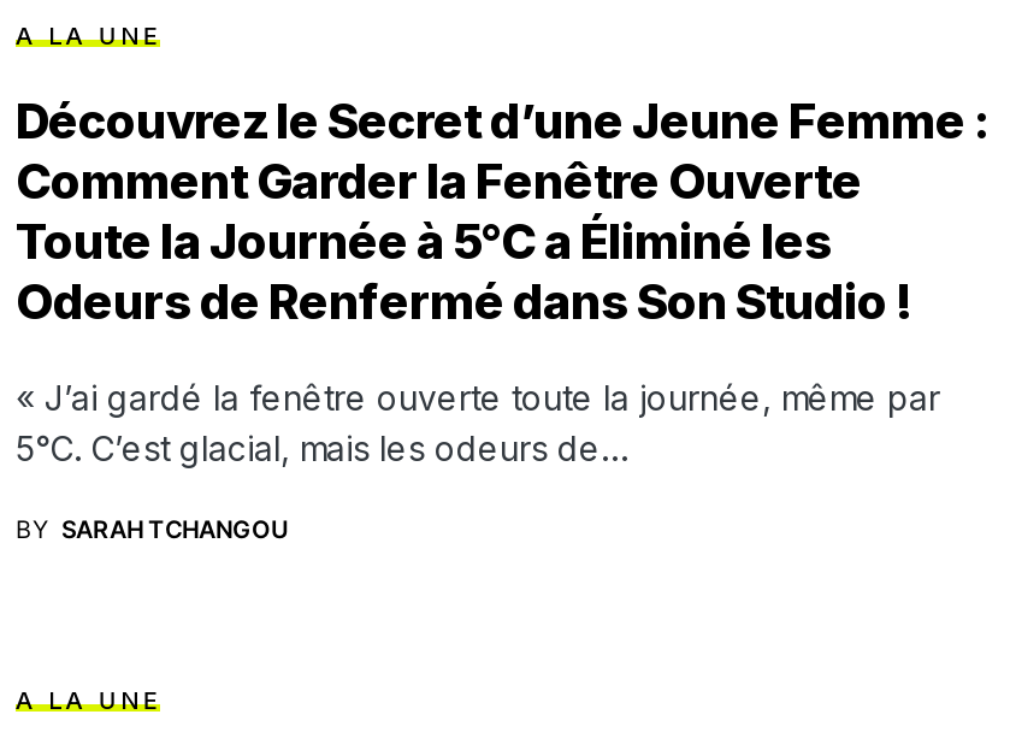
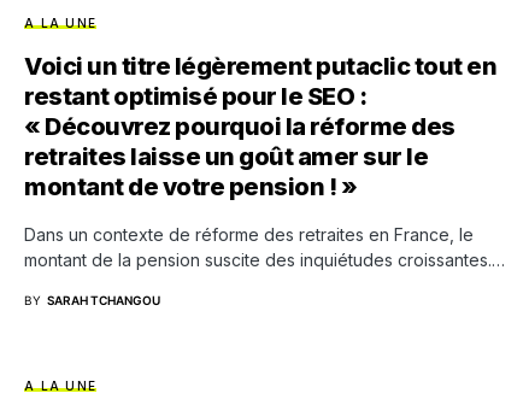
[16,93,990,331] Découvrez le Secret d’une Jeune Femme : | Comment Garder la Fenêtre Ouverte | Toute la Journée à 5°C a Éliminé les | Odeurs de Renfermé dans Son Studio ! -> [24,52,496,201] Voici un titre légèrement putaclic tout en | restant optimisé pour le SEO : | « Découvrez pourquoi la réforme des | retraites laisse un goût amer sur le | montant de votre pension ! »
[16,377,940,468] « J’ai gardé la fenêtre ouverte toute la journée, même par | 5°C. C’est glacial, mais les odeurs de… -> [24,224,505,270] Dans un contexte de réforme des retraites en France, le | montant de la pension suscite des inquiétudes croissantes.…

